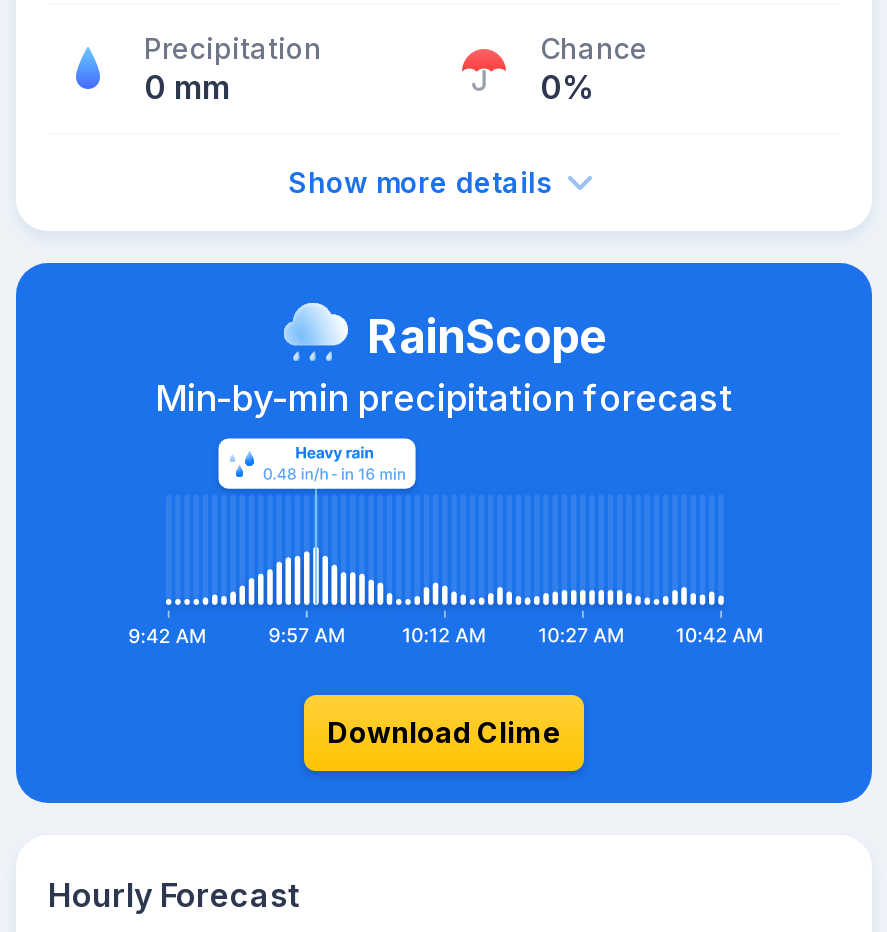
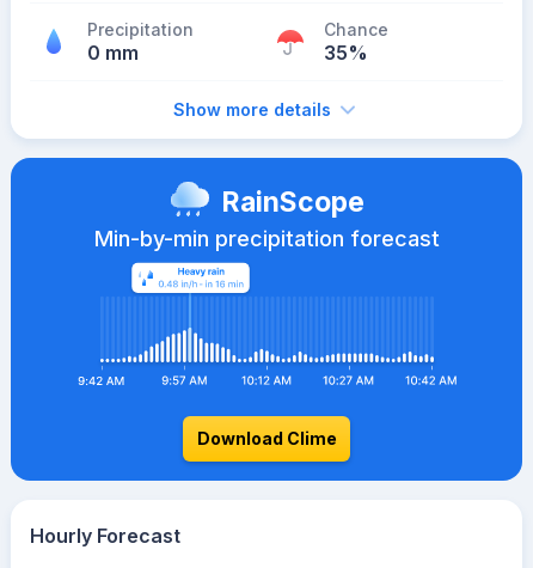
[540,67,596,107] 0% -> [324,41,368,65] 35%

